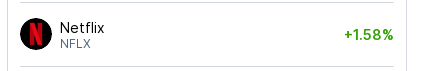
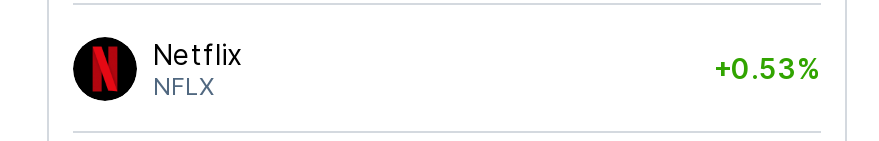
[344,25,394,42] +1.58% -> [713,51,821,85] +0.53%

